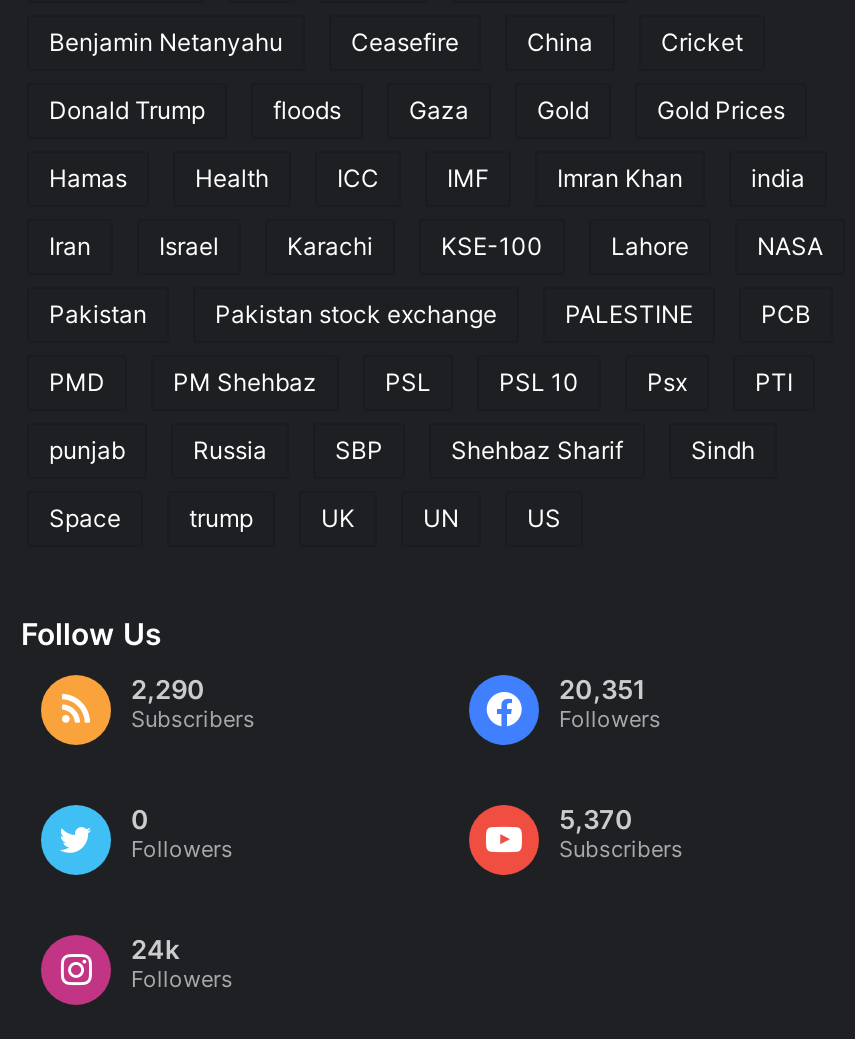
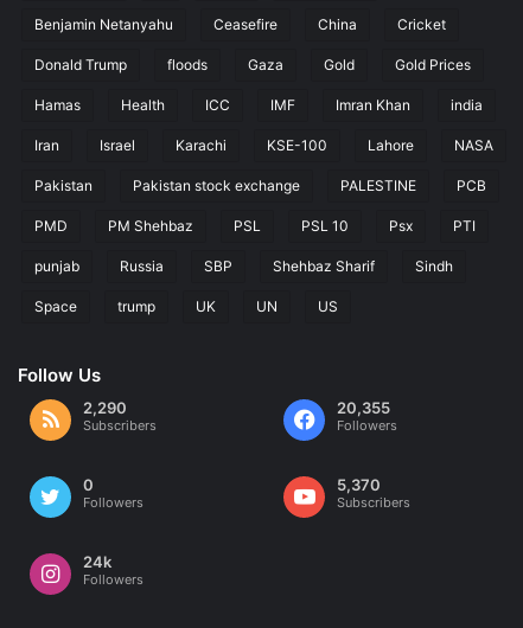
[559,673,645,705] 20,351 -> [337,398,390,417] 20,355

